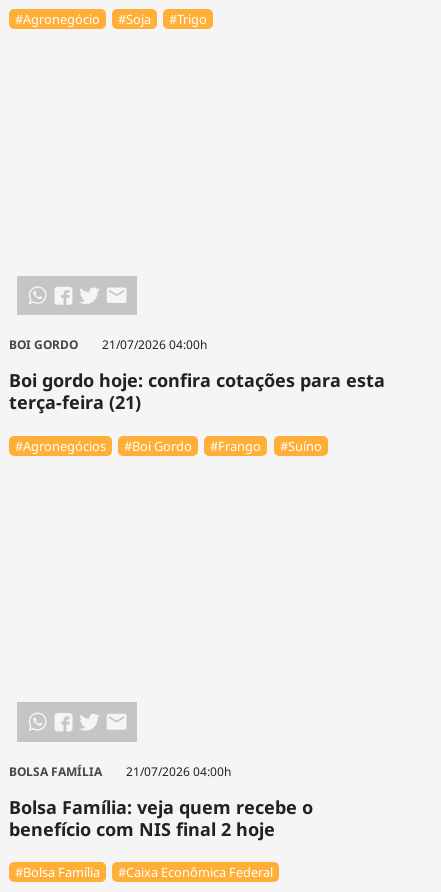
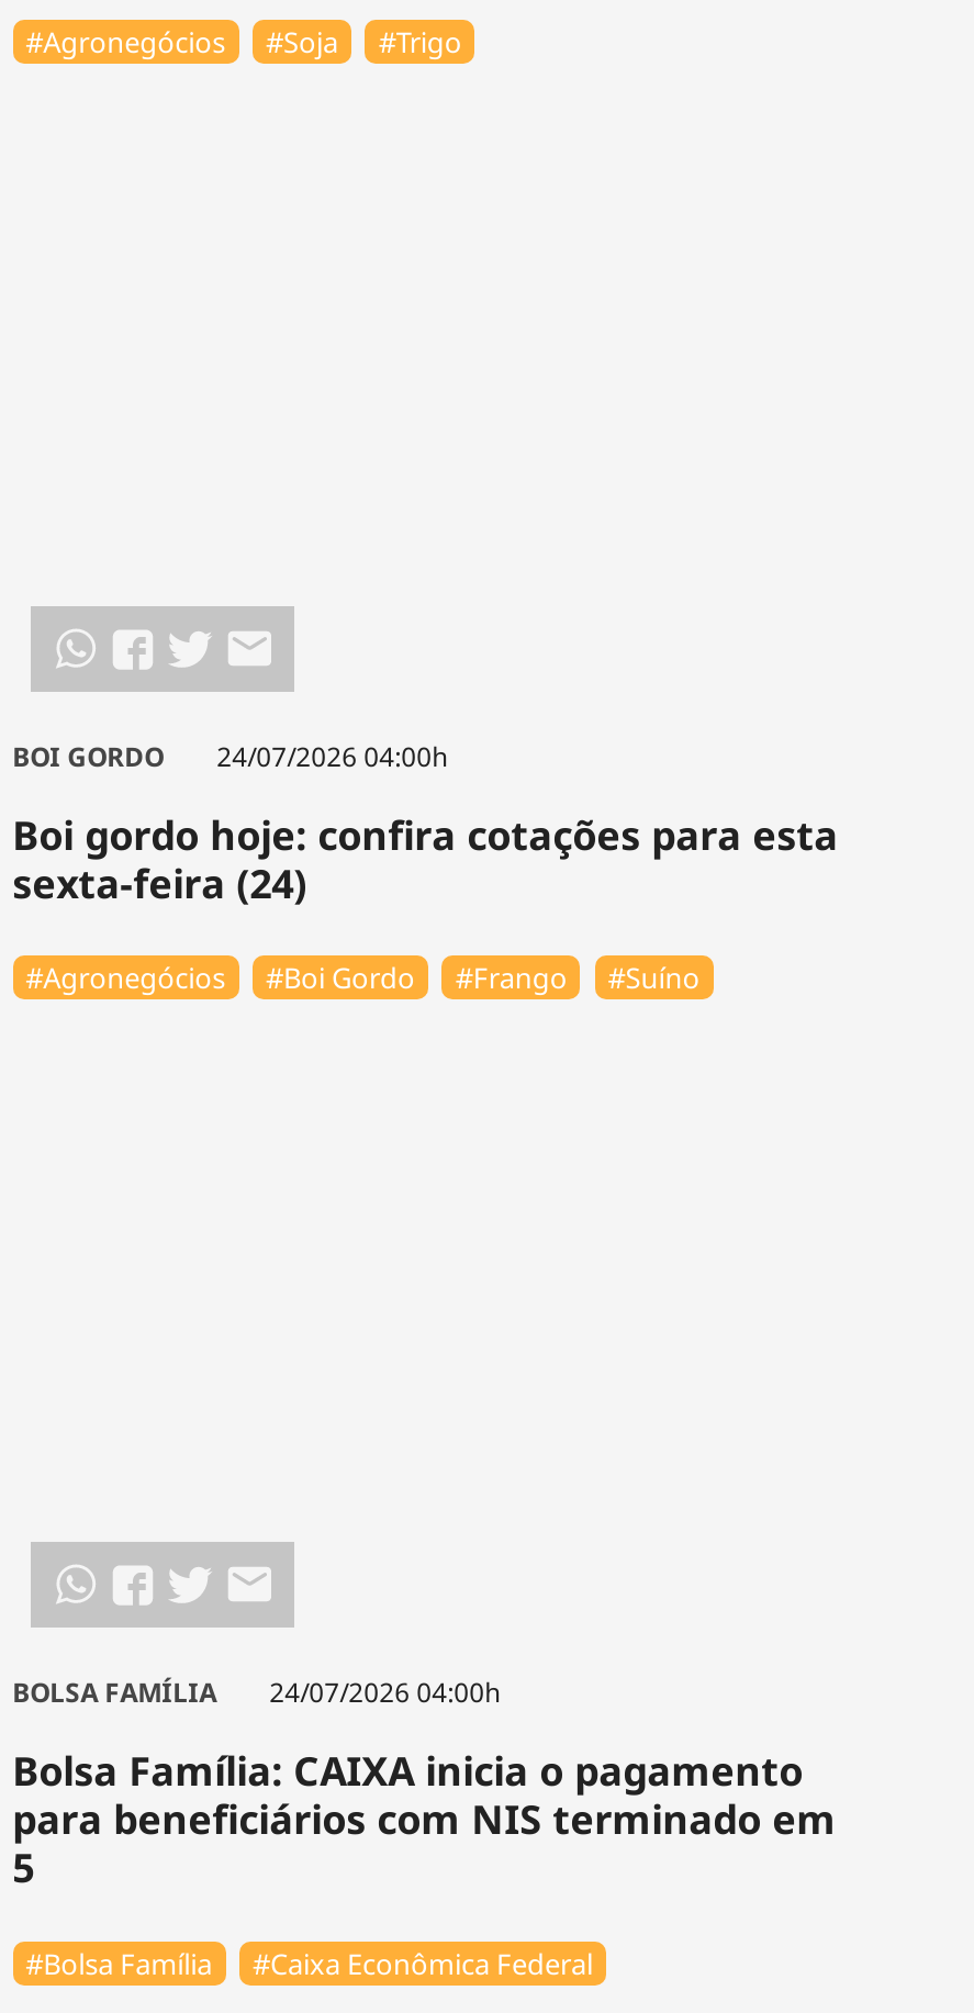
[15,10,100,28] #Agronegócio -> [25,21,225,61] #Agronegócios
[9,336,207,353] BOI GORDO 21/07/2026 04:00h -> [12,737,447,775] BOI GORDO 24/07/2026 04:00h
[9,390,141,414] terça-feira (21) -> [12,856,307,909] sexta-feira (24)
[9,763,231,780] BOLSA FAMÍLIA 21/07/2026 04:00h -> [12,1674,500,1711] BOLSA FAMÍLIA 24/07/2026 04:00h
[9,795,313,841] Bolsa Família: veja quem recebe o | benefício com NIS final 2 hoje -> [12,1744,836,1894] Bolsa Família: CAIXA inicia o pagamento | para beneficiários com NIS terminado em | 5

